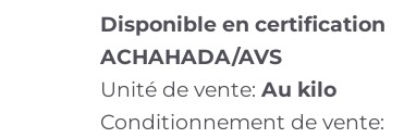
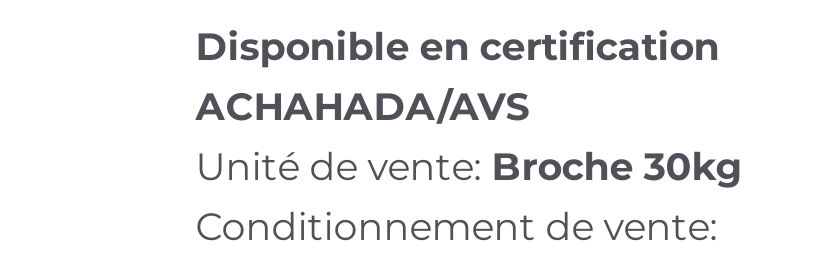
[101,76,337,102] Unité de vente: Au kilo -> [196,142,742,190] Unité de vente: Broche 30kg

